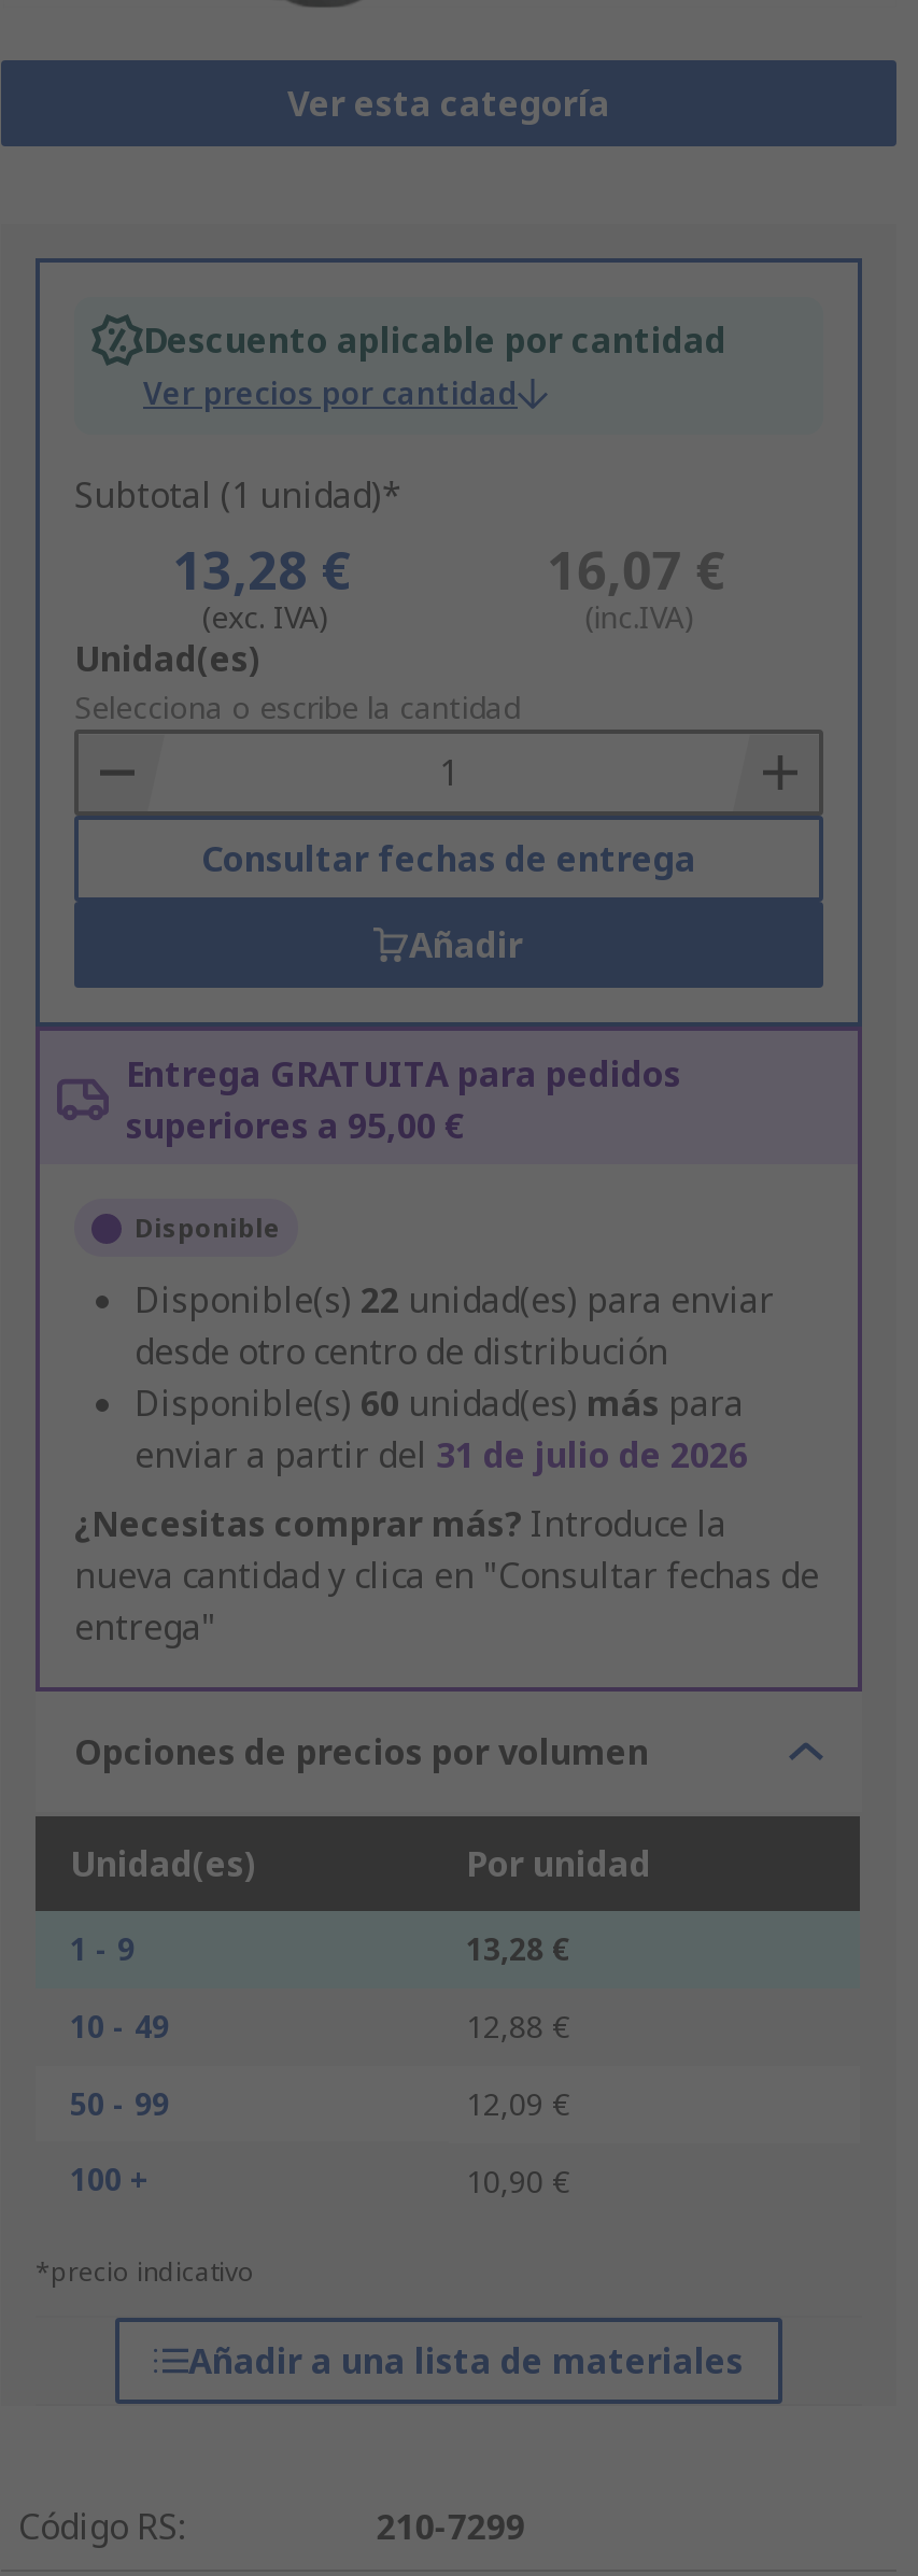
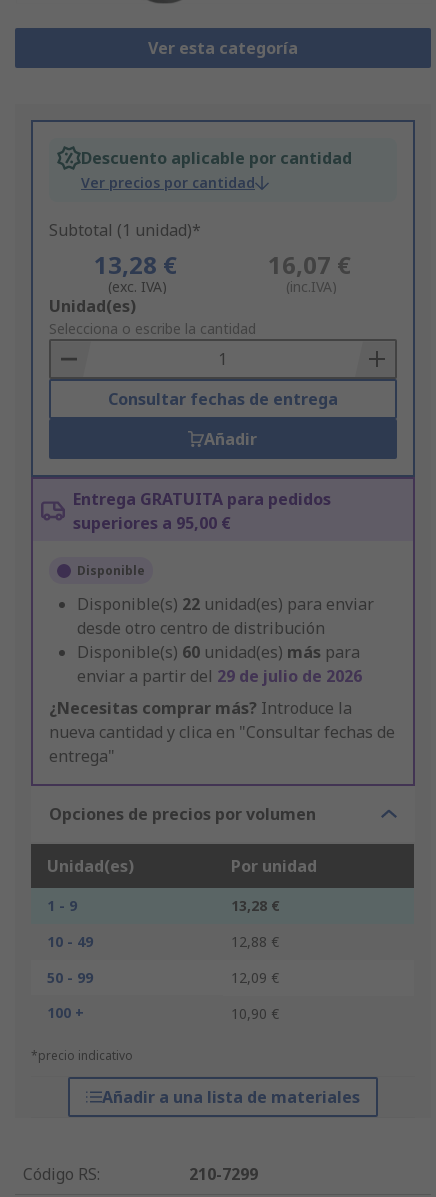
[135,1432,748,1480] enviar a partir del 31 de julio de 2026 -> [77,665,362,687] enviar a partir del 29 de julio de 2026

